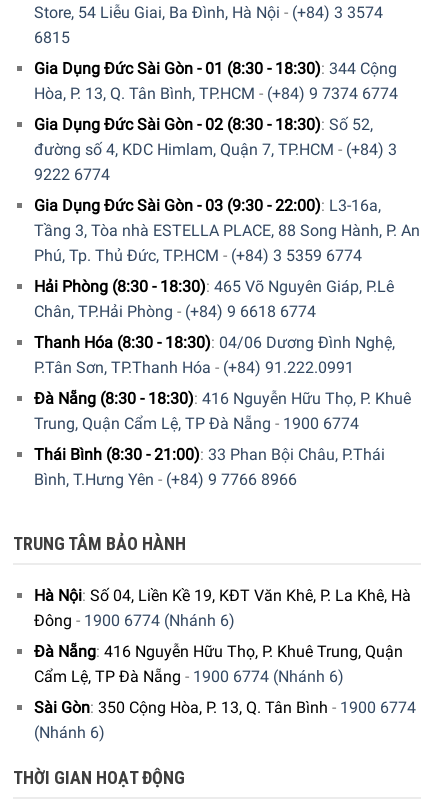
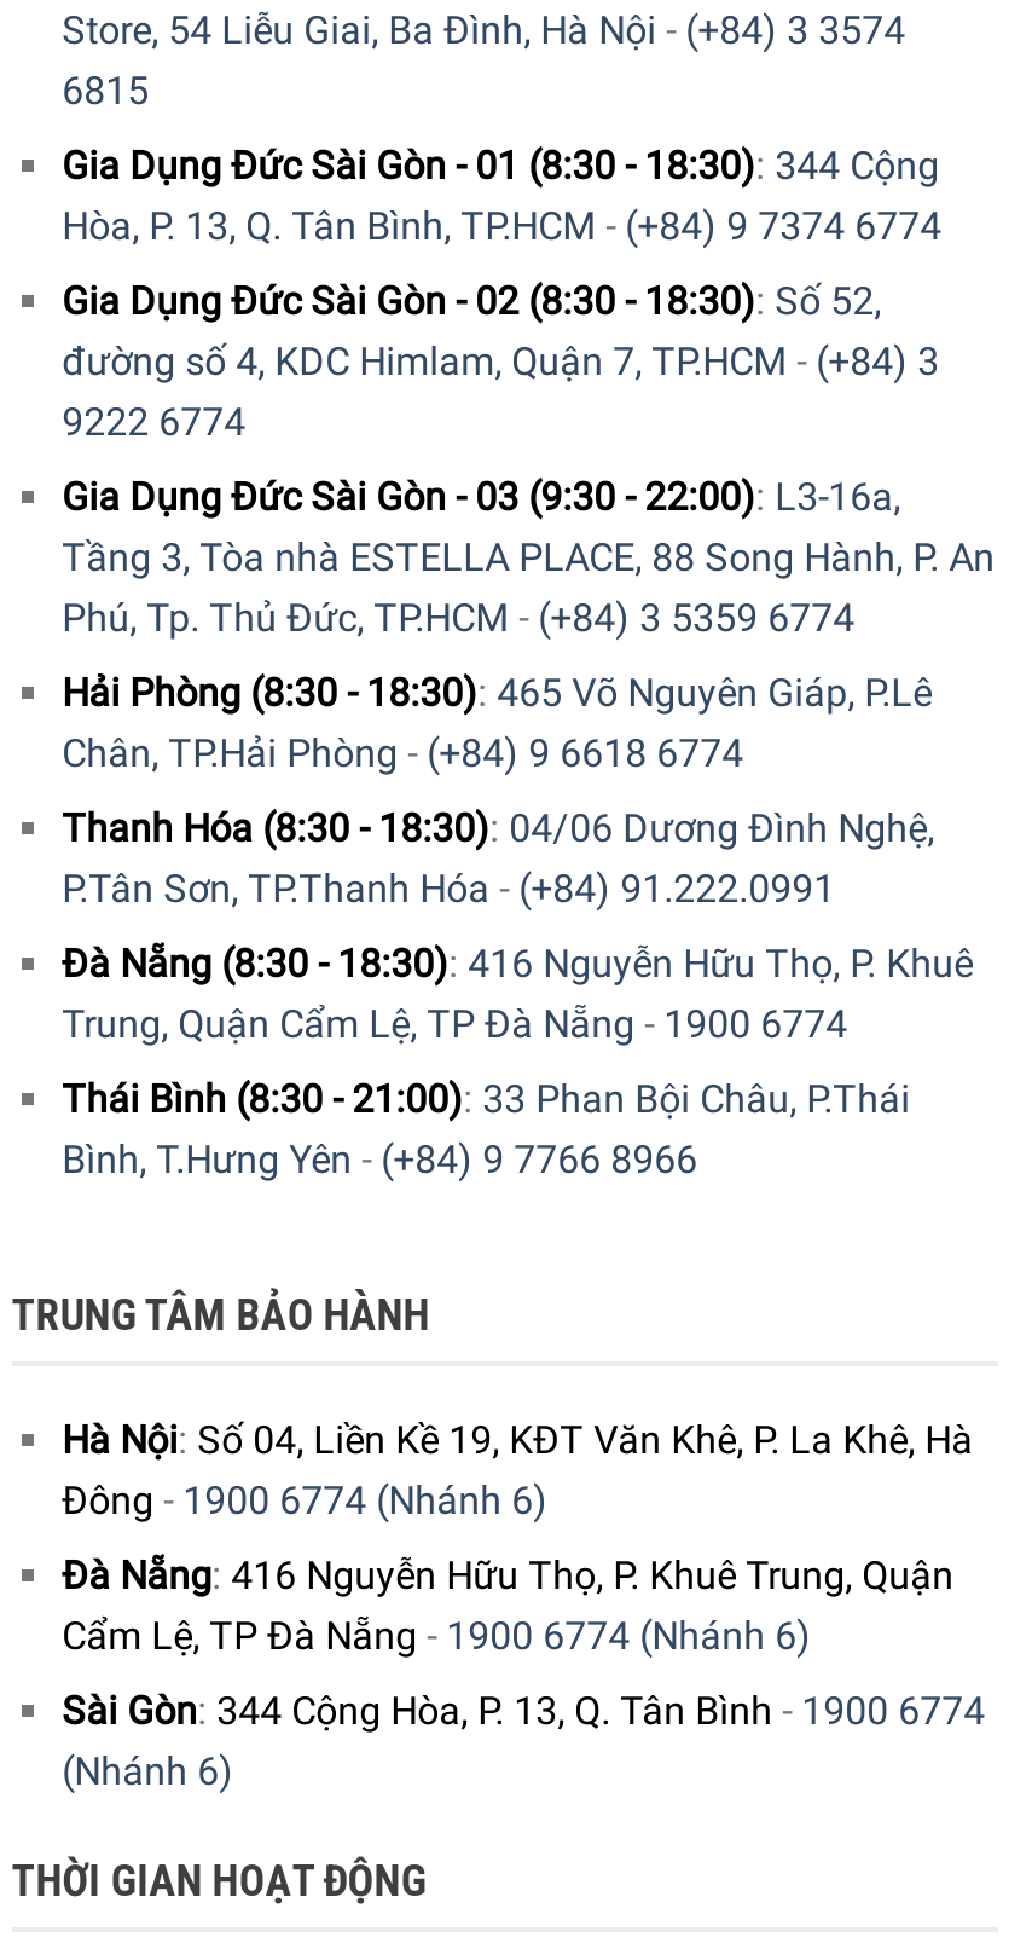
[34,698,416,717] Sài Gòn: 350 Cộng Hòa, P. 13, Q. Tân Bình - 1900 6774 -> [62,1689,985,1735] Sài Gòn: 344 Cộng Hòa, P. 13, Q. Tân Bình - 1900 6774

